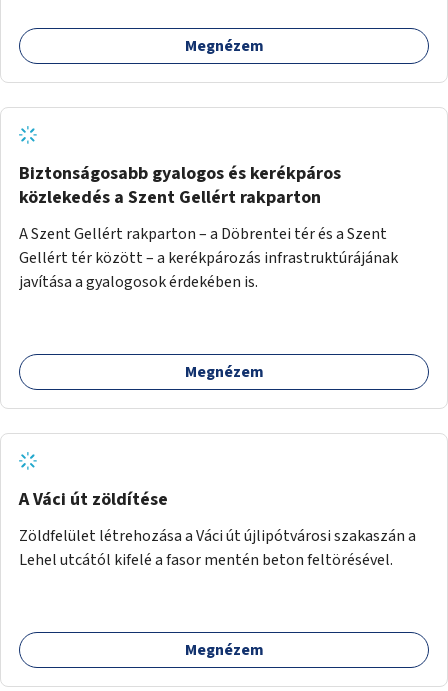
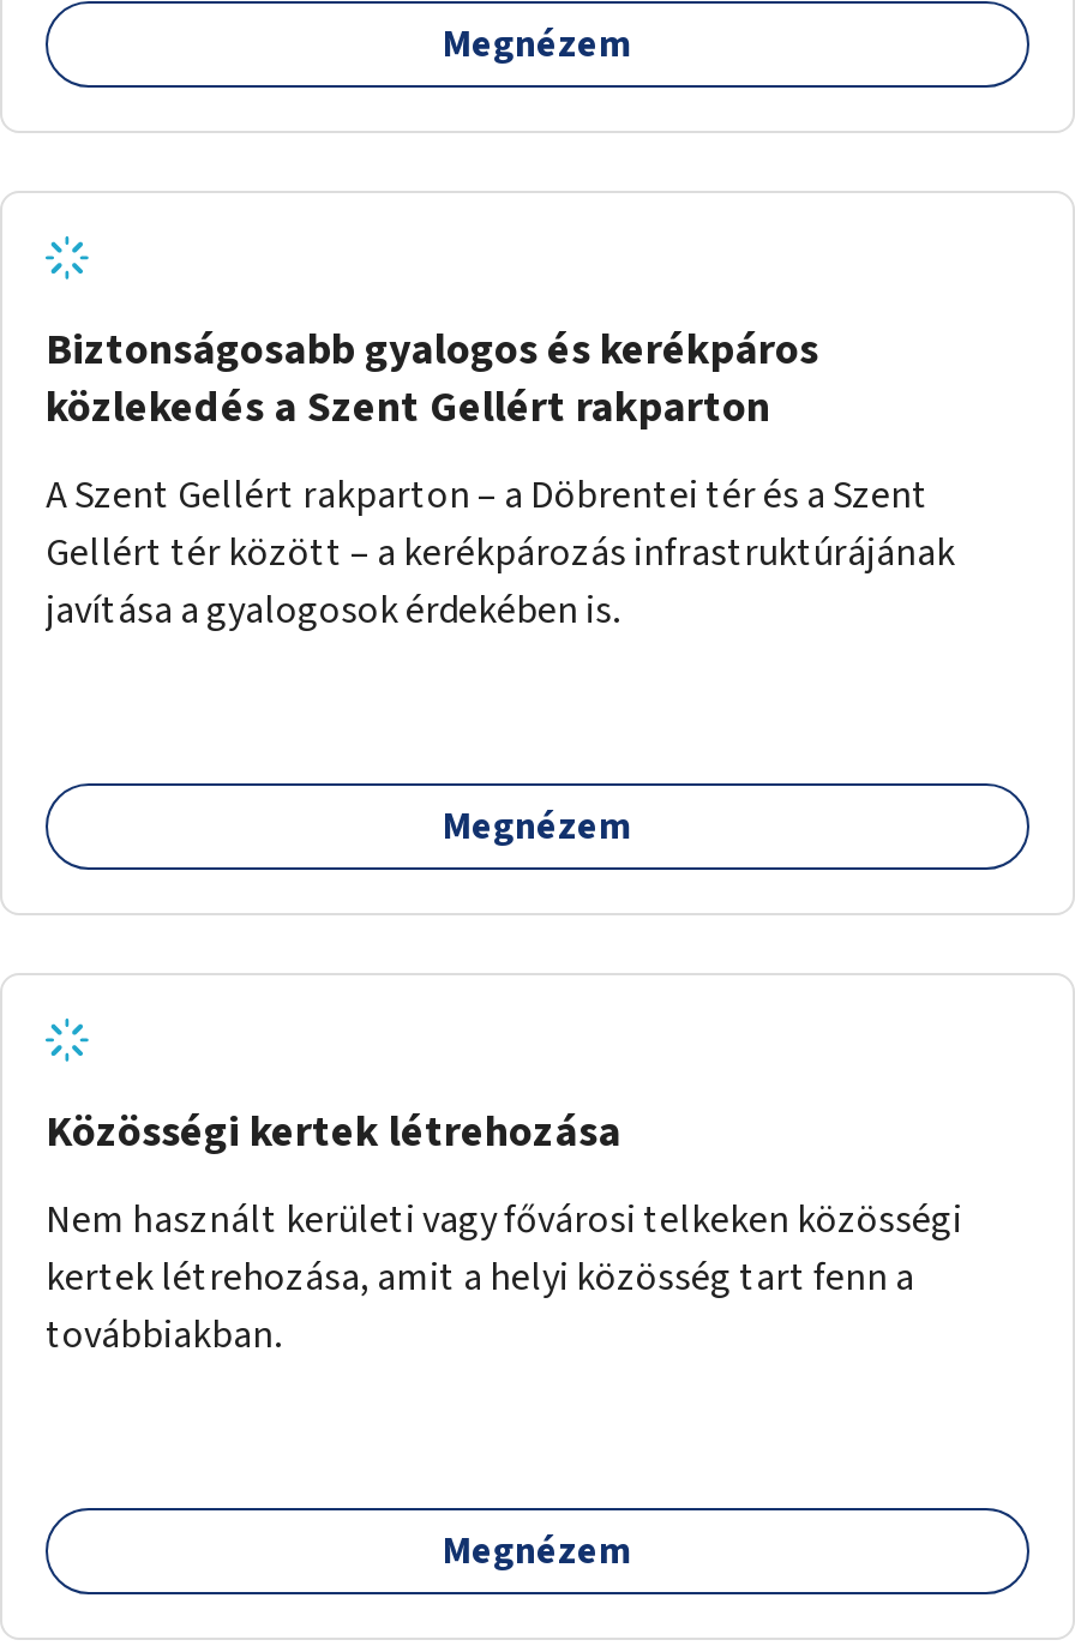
[19,487,168,512] A Váci út zöldítése -> [46,1102,621,1162] Közösségi kertek létrehozása
[19,525,416,571] Zöldfelület létrehozása a Váci út újlipótvárosi szakaszán a | Lehel utcától kifelé a fasor mentén beton feltörésével. -> [46,1193,962,1361] Nem használt kerületi vagy fővárosi telkeken közösségi | kertek létrehozása, amit a helyi közösség tart fenn a | továbbiakban.

